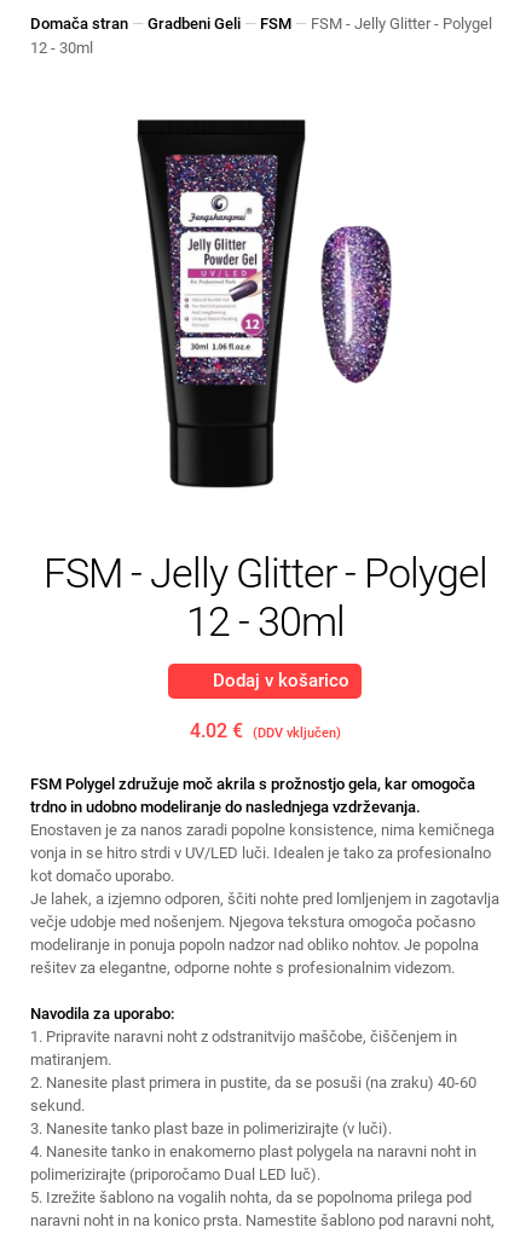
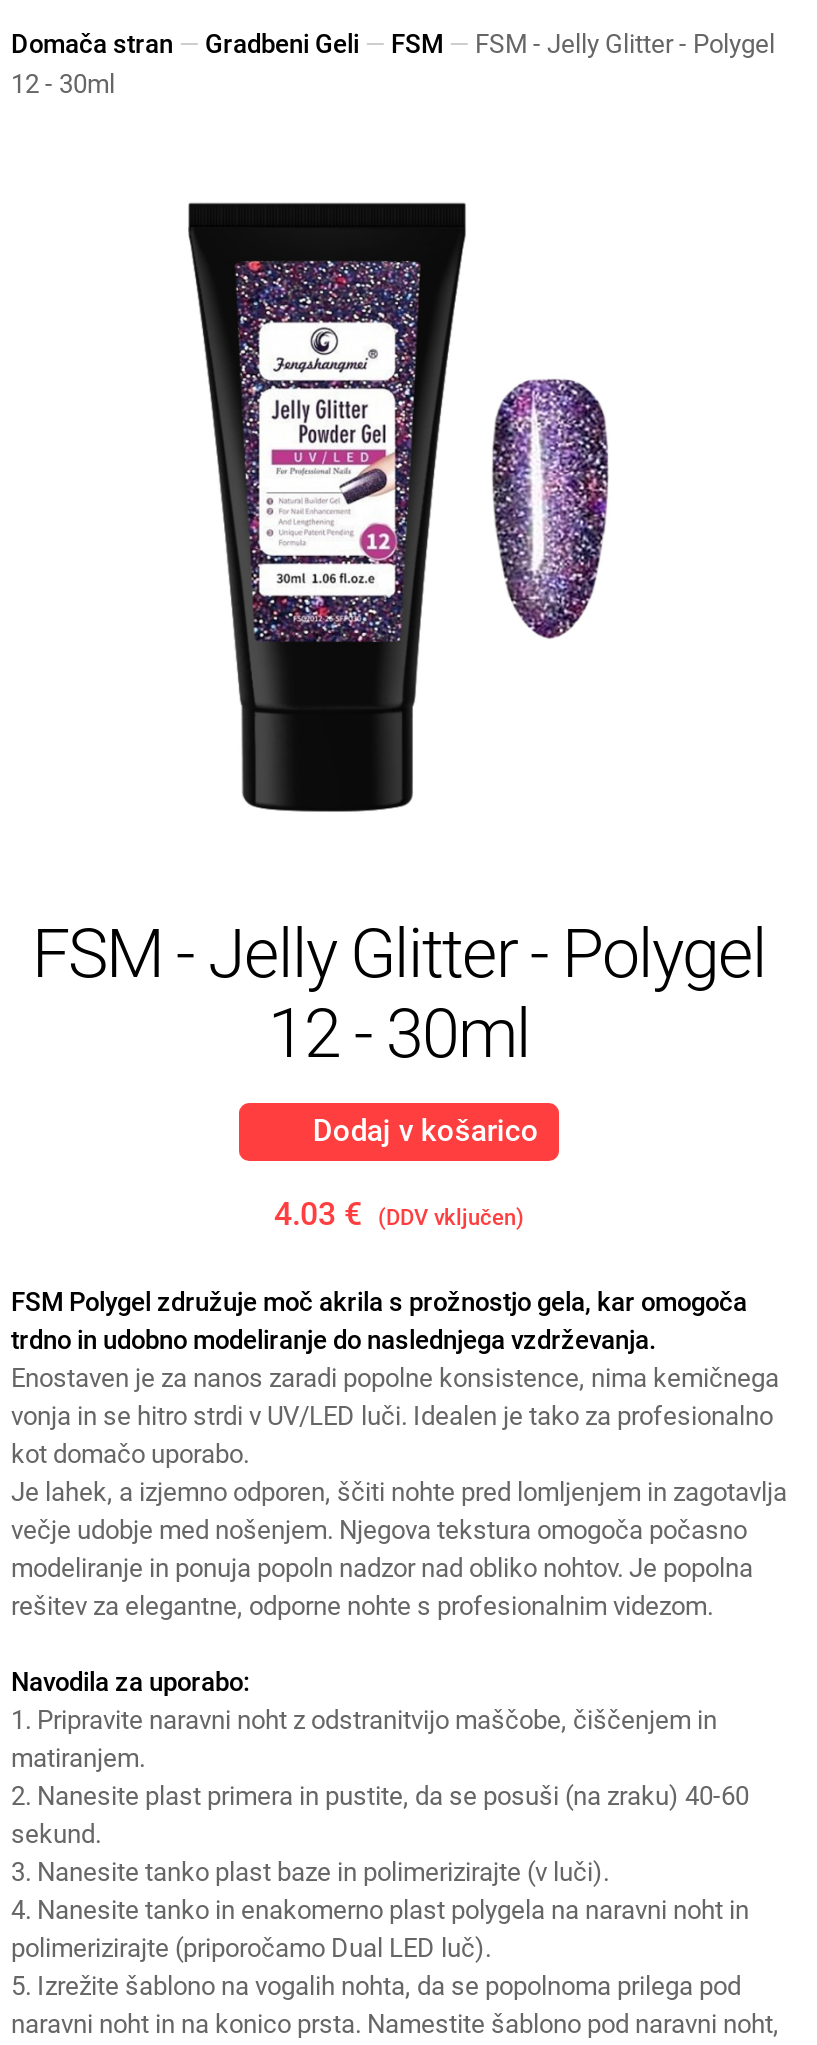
[189,719,340,742] 4.02 €(DDV vključen) -> [274,1195,524,1233] 4.03 €(DDV vključen)

